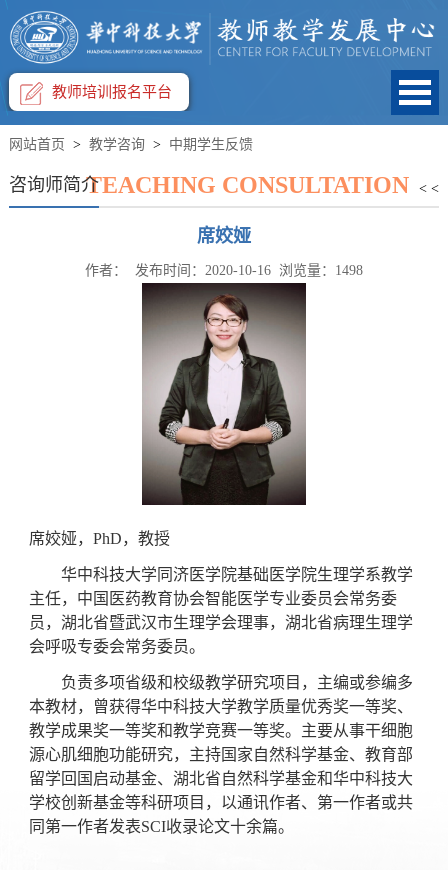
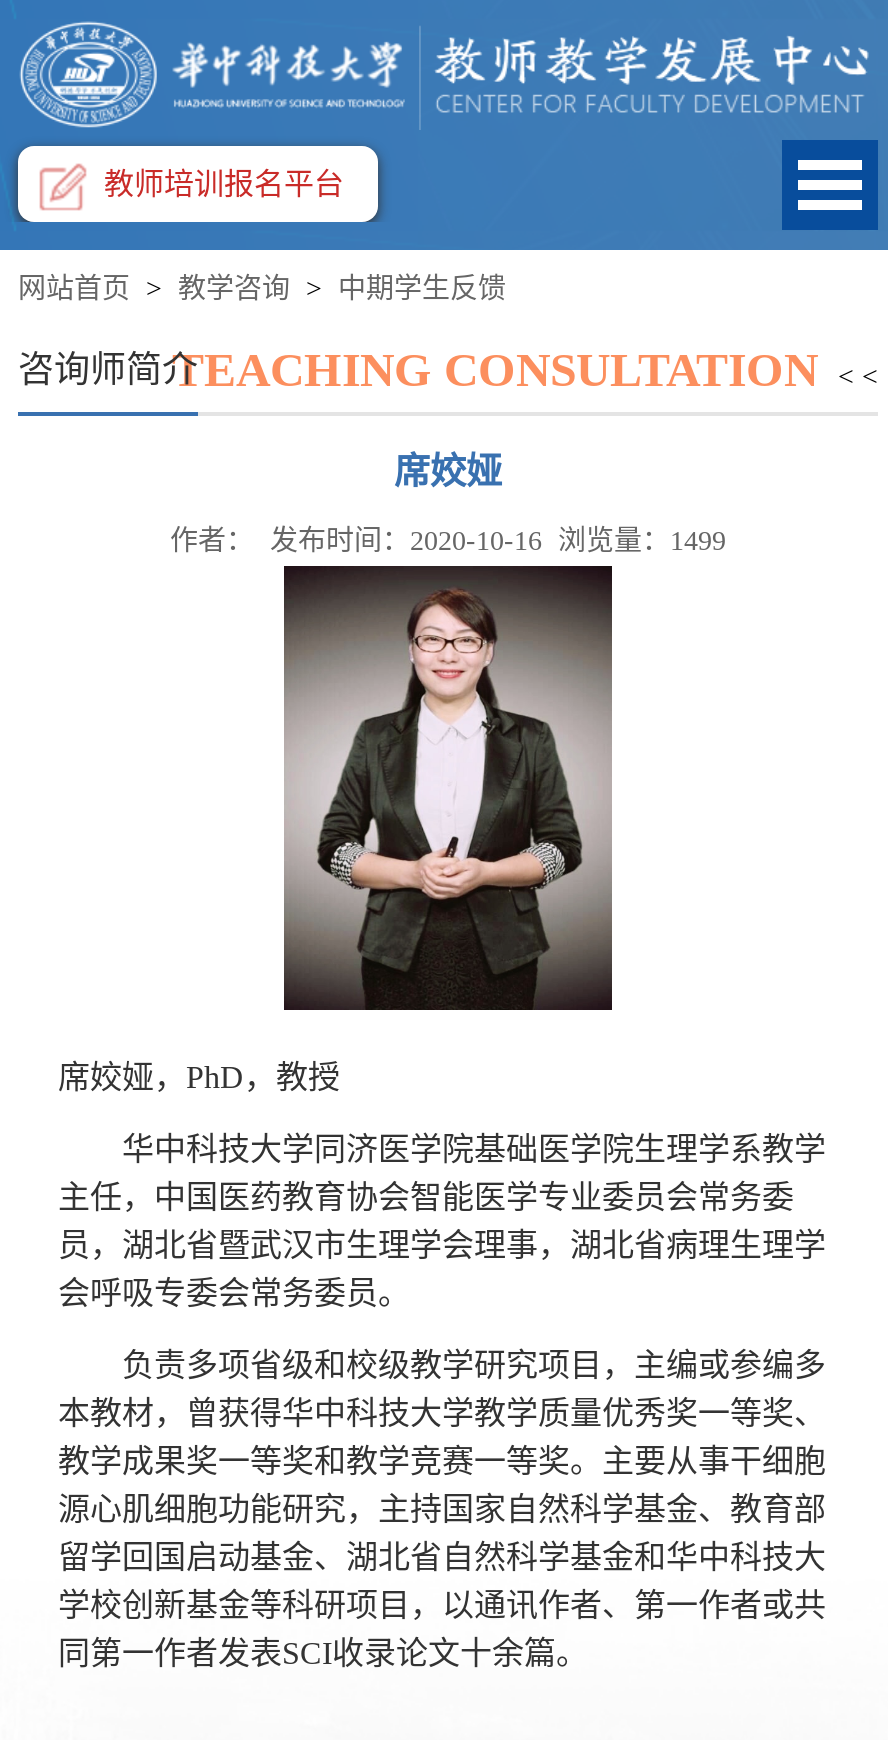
[85,263,363,278] 作者： 发布时间：2020-10-16 浏览量：1498 -> [170,526,726,556] 作者： 发布时间：2020-10-16 浏览量：1499

